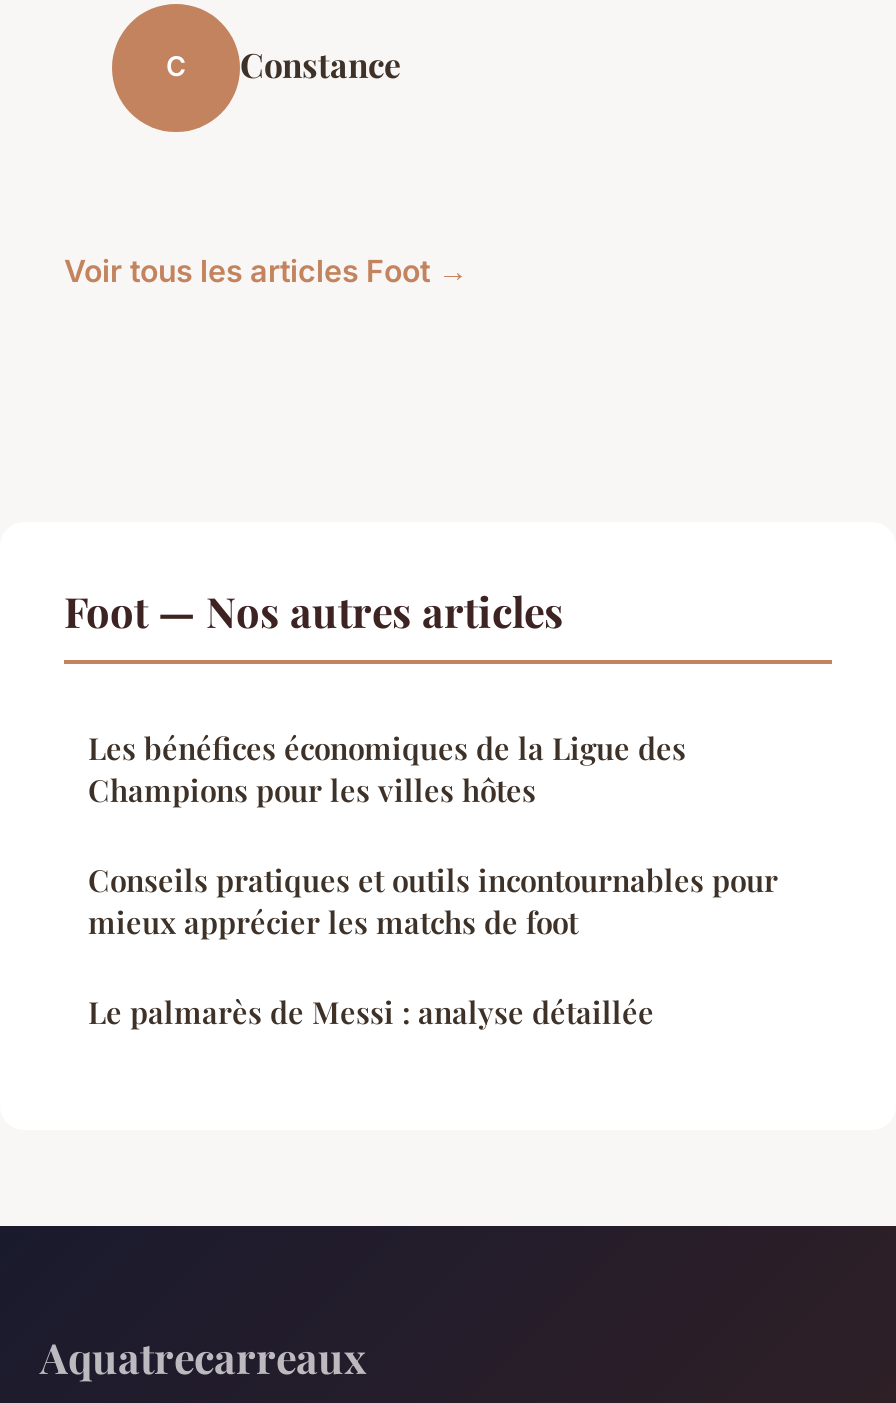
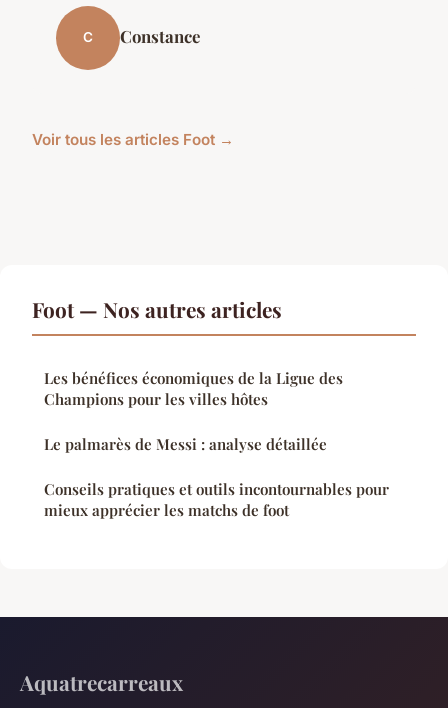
moved [88,859,778,941] -> [44,479,389,520]: Conseils pratiques et outils incontournables pour | mieux apprécier les matchs de foot
moved [88,991,654,1031] -> [44,434,327,454]: Le palmarès de Messi : analyse détaillée

